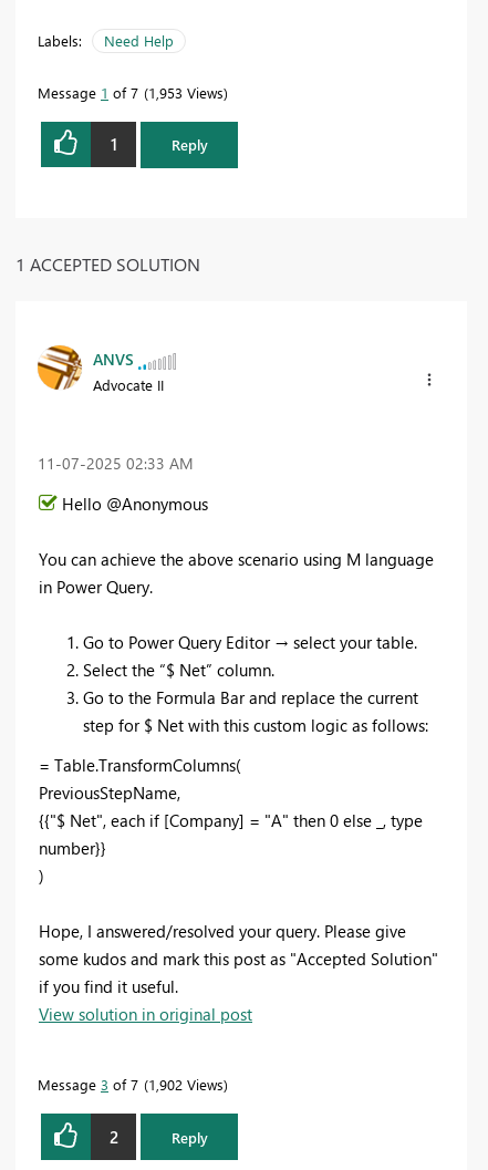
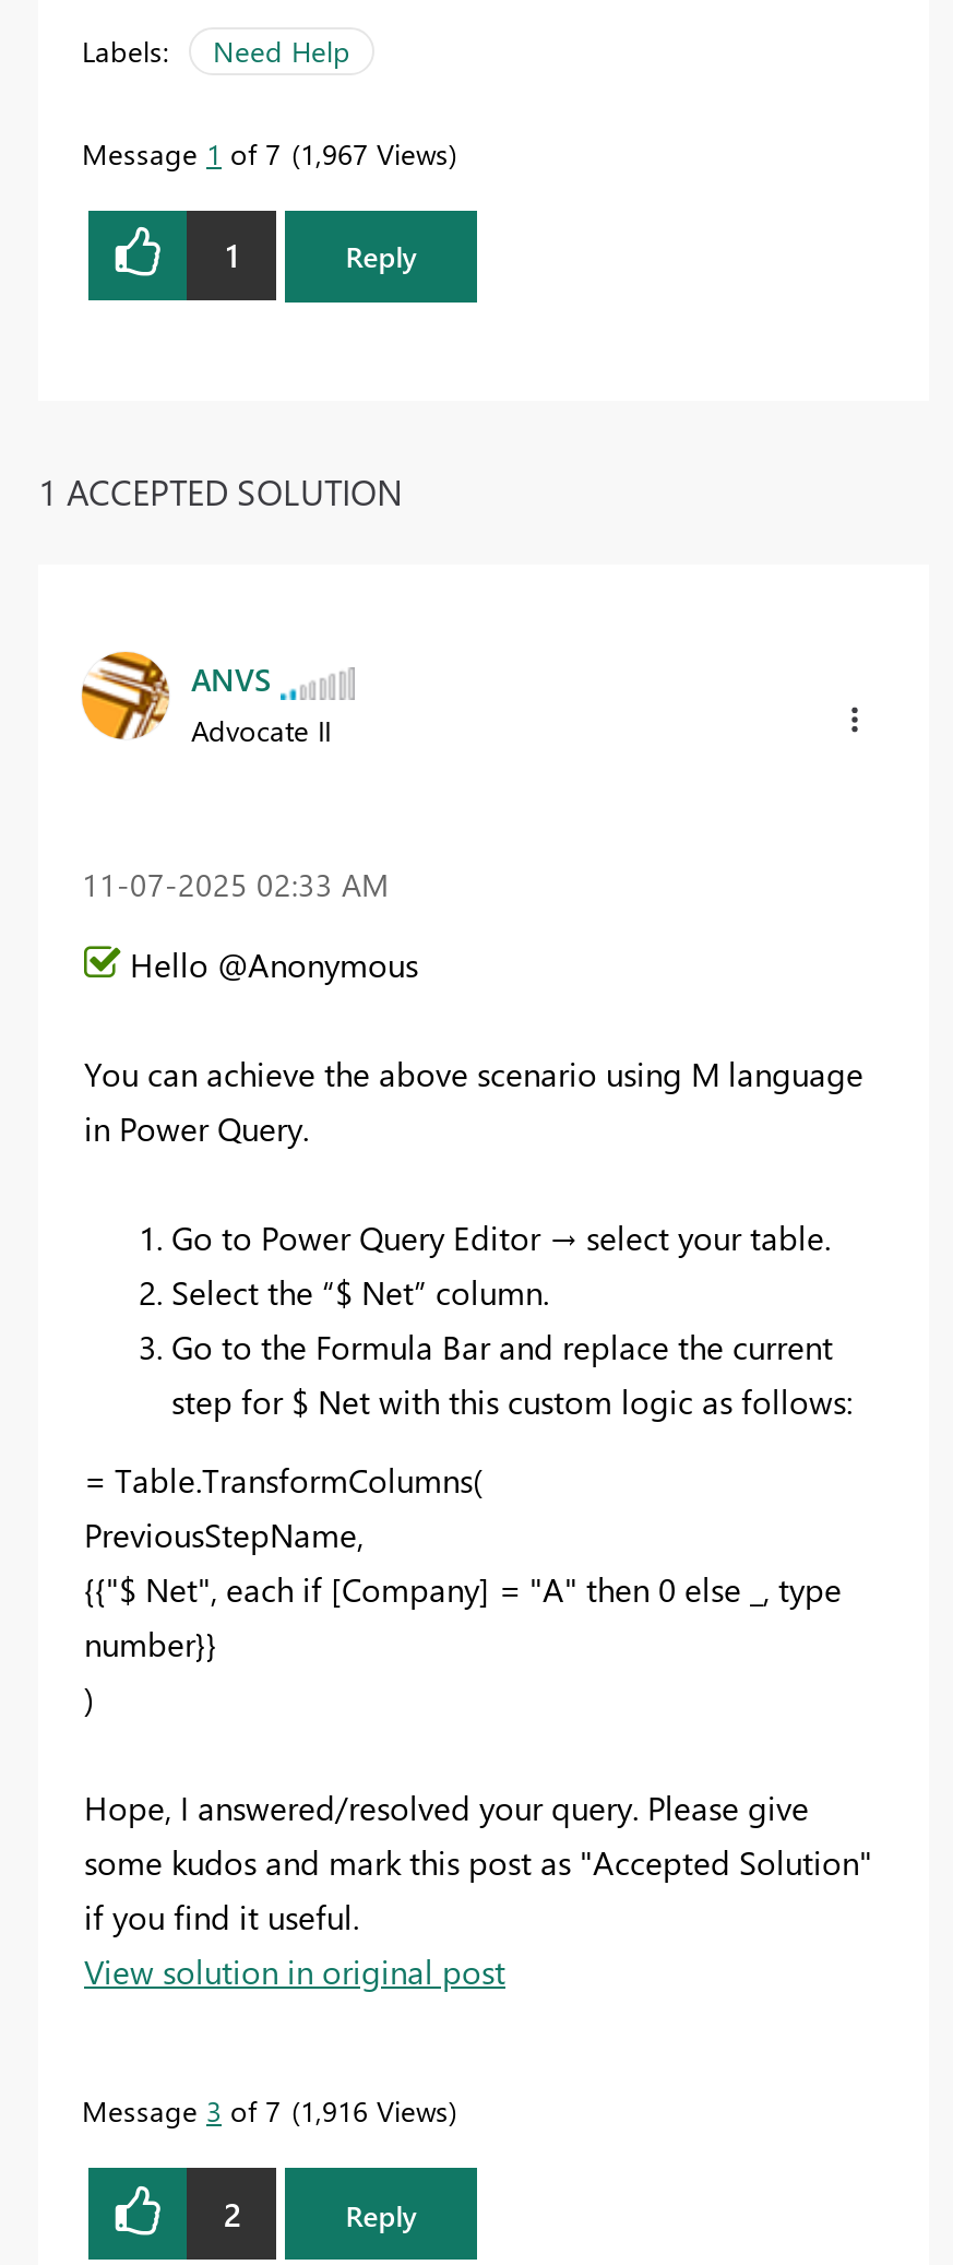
[38,83,224,101] Message 1 of 7 1,953 Views -> [82,133,449,171] Message 1 of 7 1,967 Views
[38,1075,224,1094] Message 3 of 7 1,902 Views -> [82,2092,449,2129] Message 3 of 7 1,916 Views

